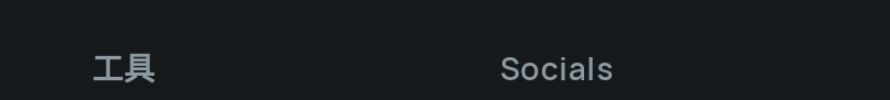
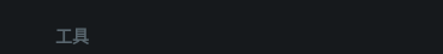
[500,47,614,89] Socials -> none

